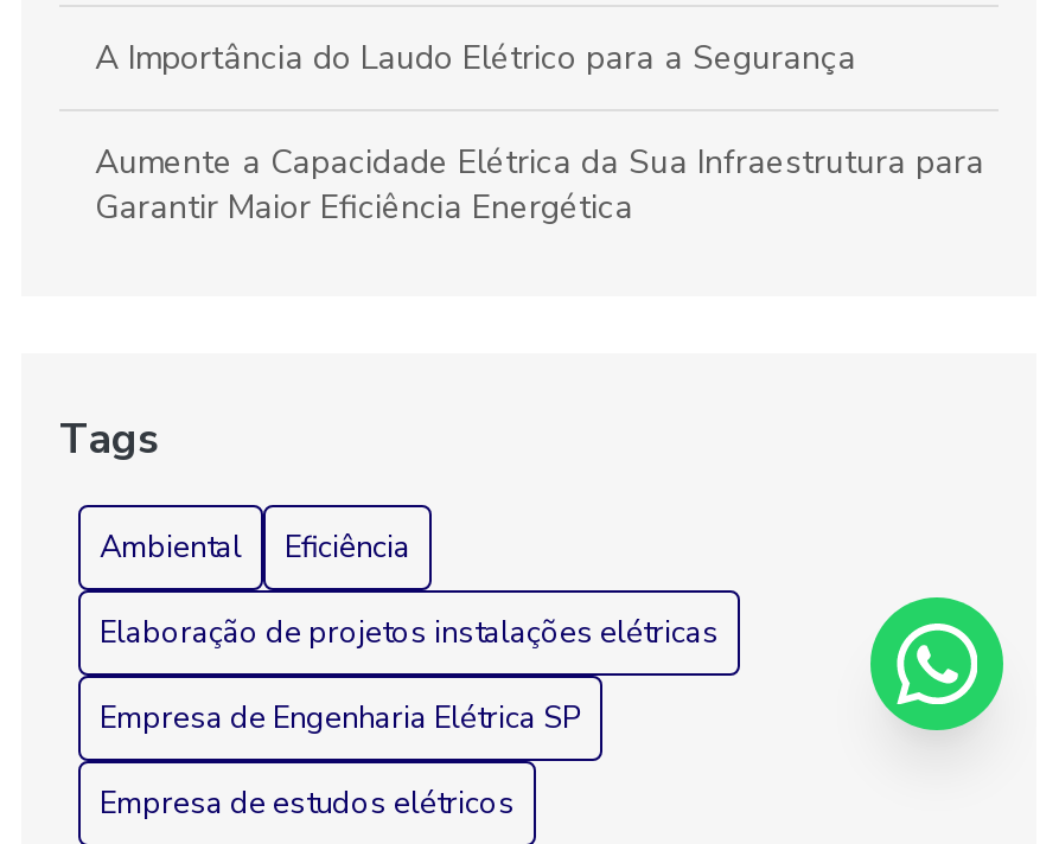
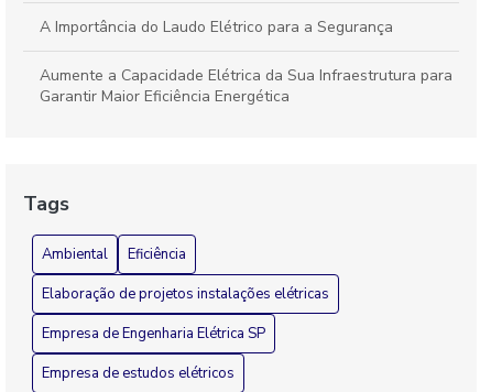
[868,595,1006,744] [image] -> none

